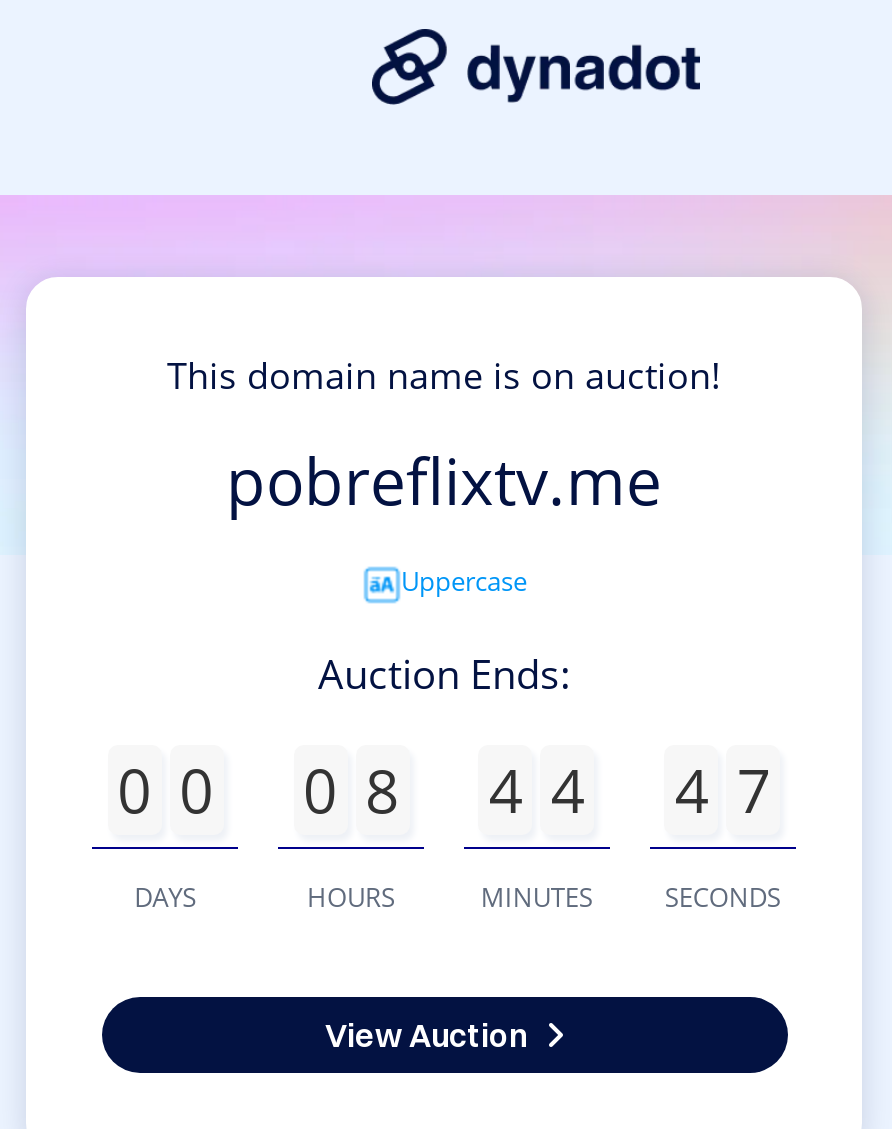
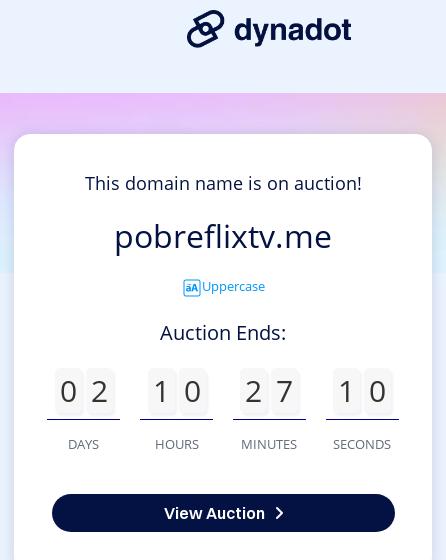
[117,749,213,831] 0 0 -> [60,370,108,411] 0 2
[303,749,399,831] 0 8 -> [152,370,200,411] 1 0
[489,749,585,831] 4 4 -> [245,370,293,411] 2 7
[675,749,771,831] 4 7 -> [338,370,386,411] 1 0

